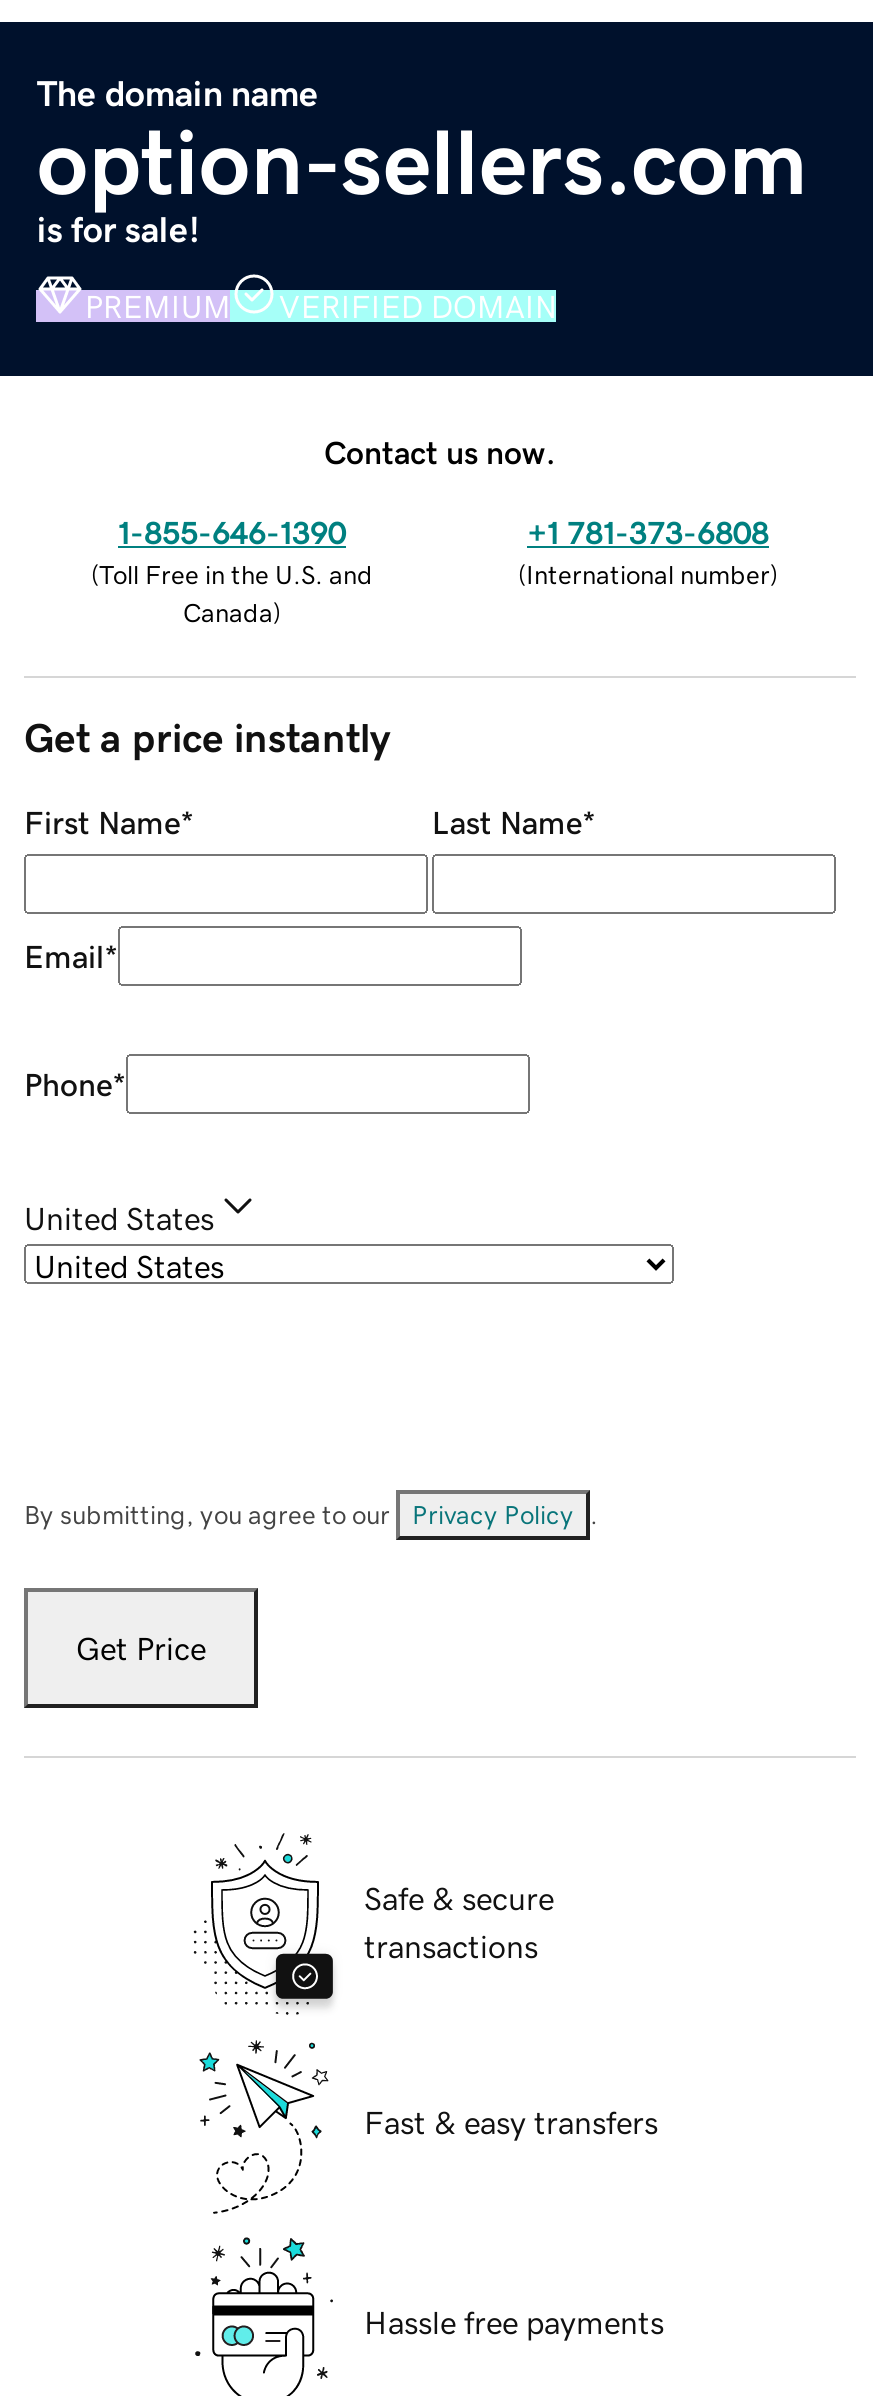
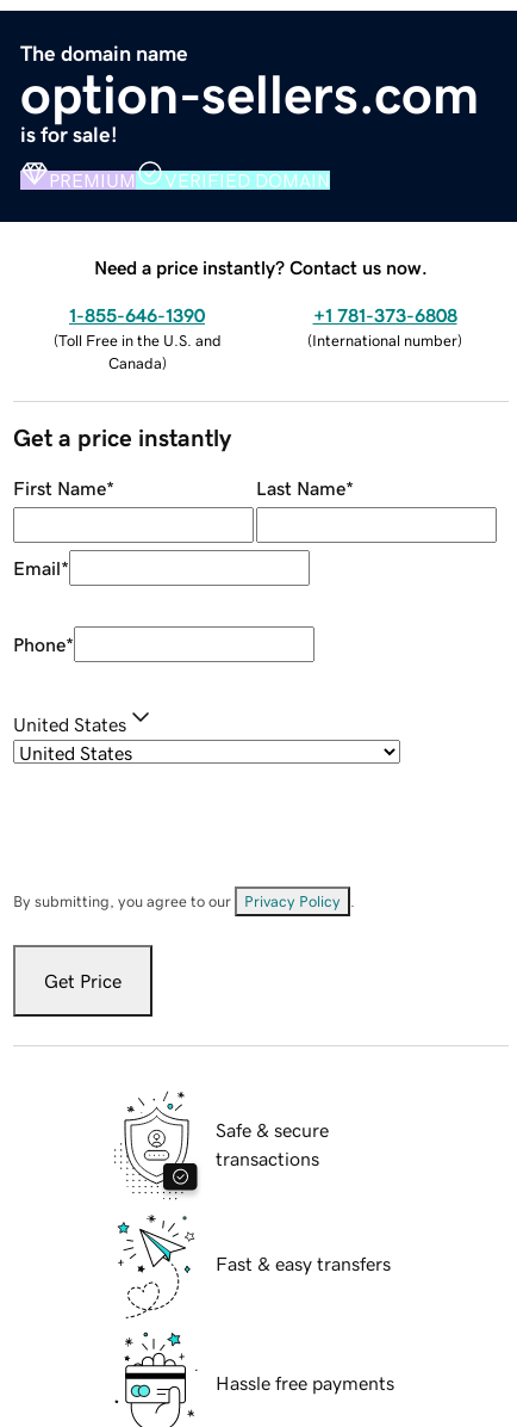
[324,435,556,467] Contact us now. -> [94,257,428,276] Need a price instantly? Contact us now.

